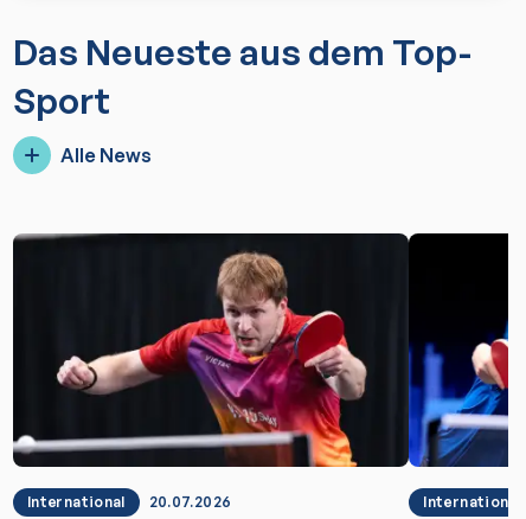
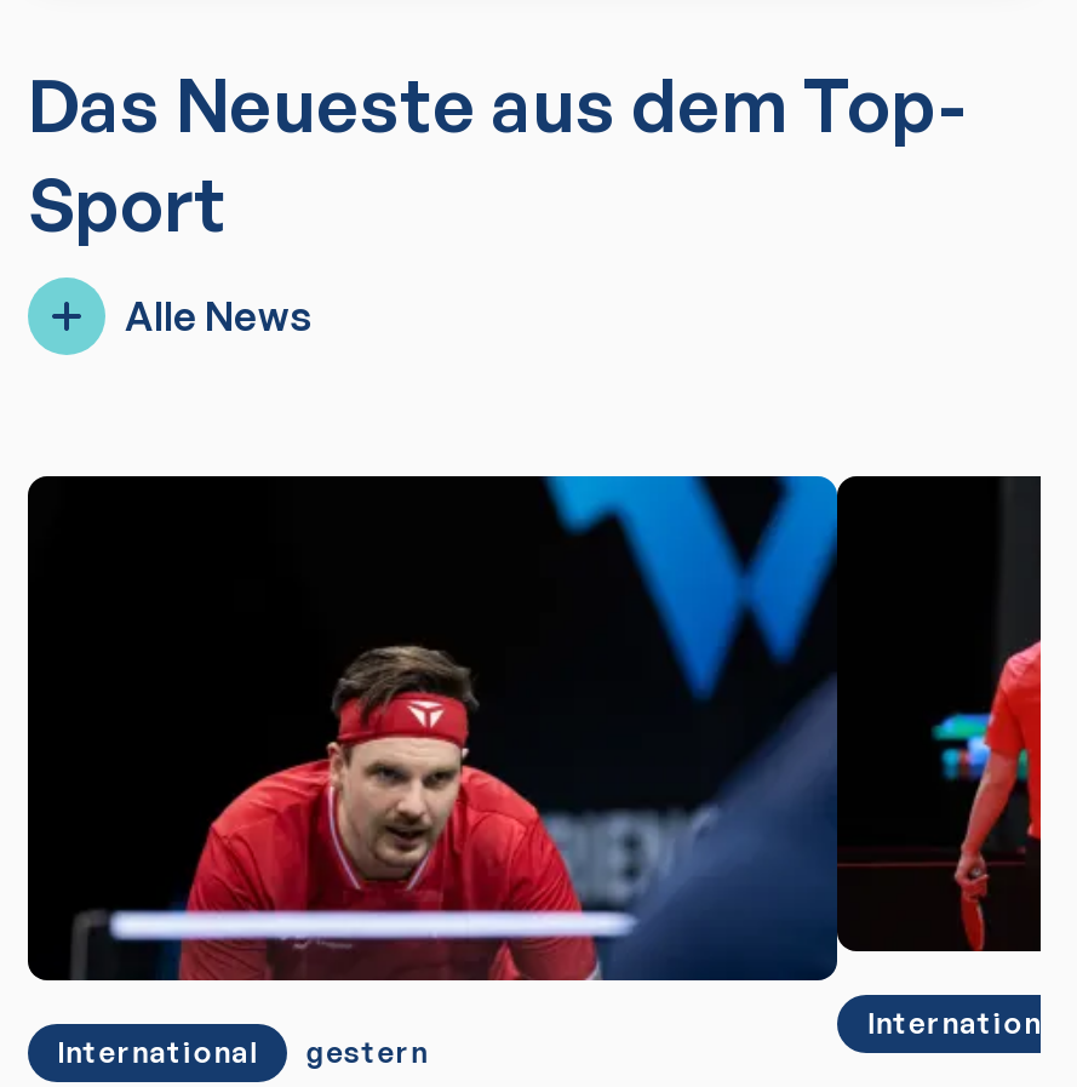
[13,232,509,510] [image] | 20.07.2026 -> [25,473,1043,1071] [image] | gestern

